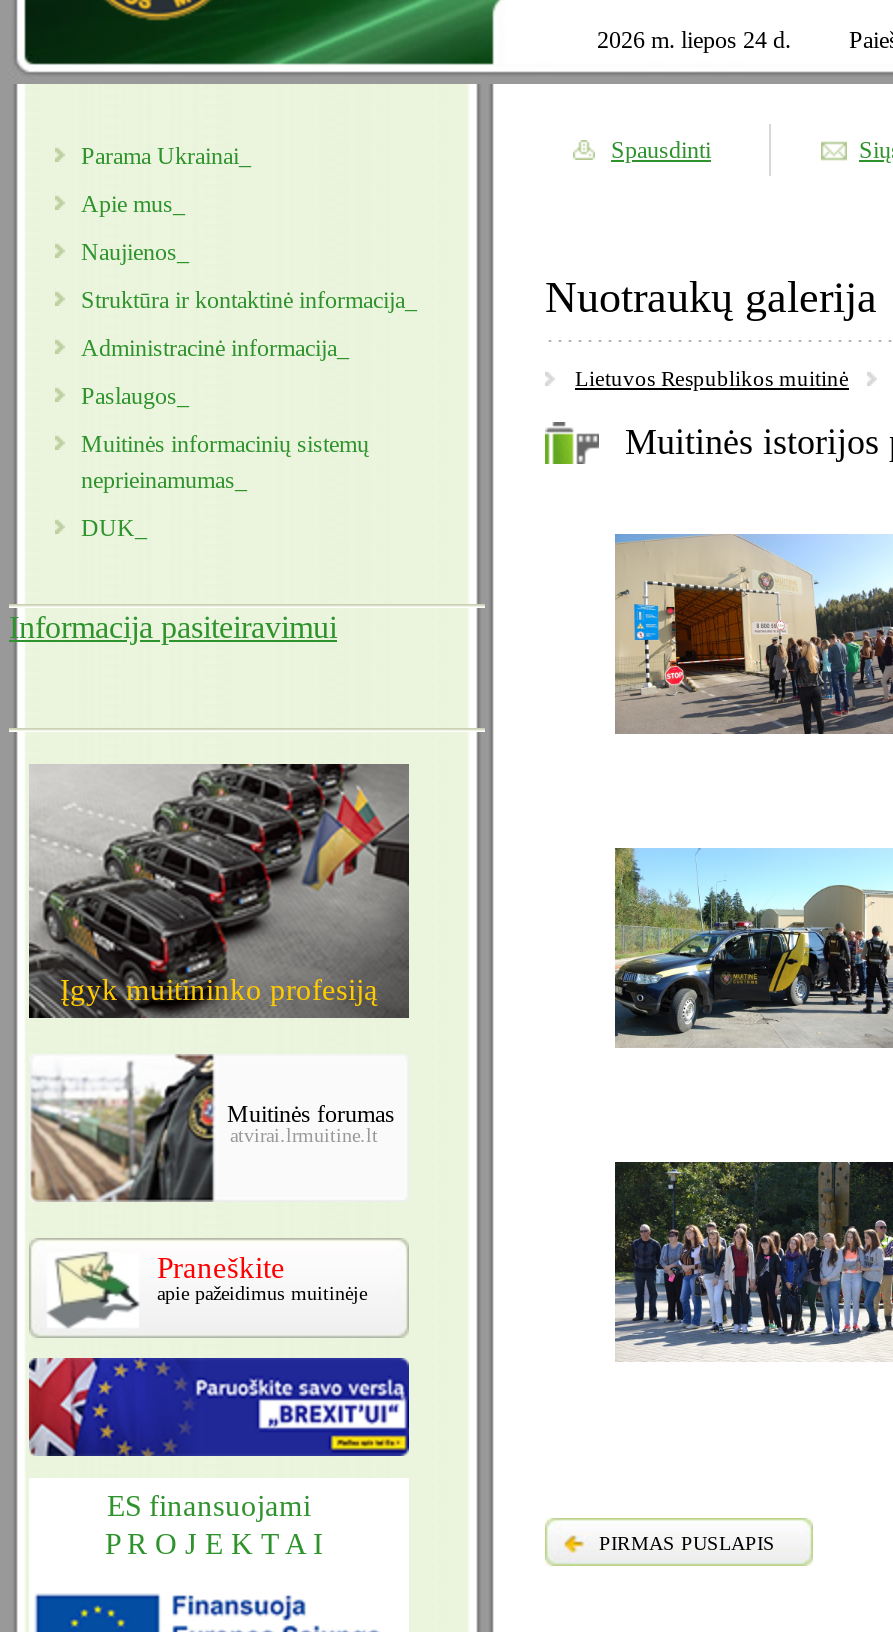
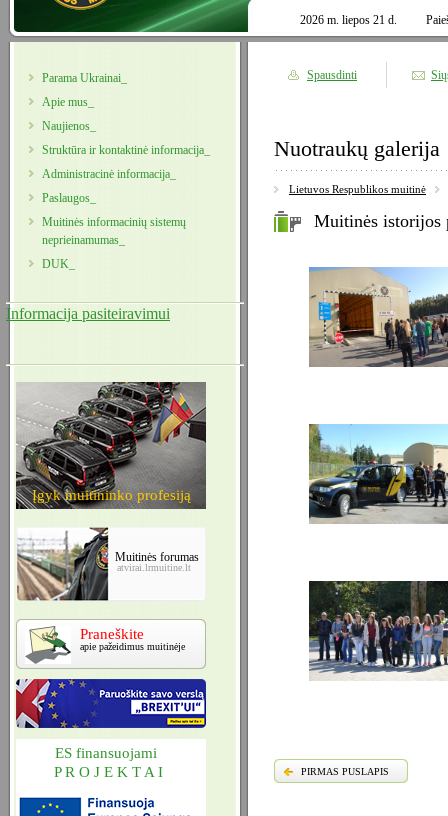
[597,26,791,54] 2026 m. liepos 24 d. -> [300,13,397,27] 2026 m. liepos 21 d.

